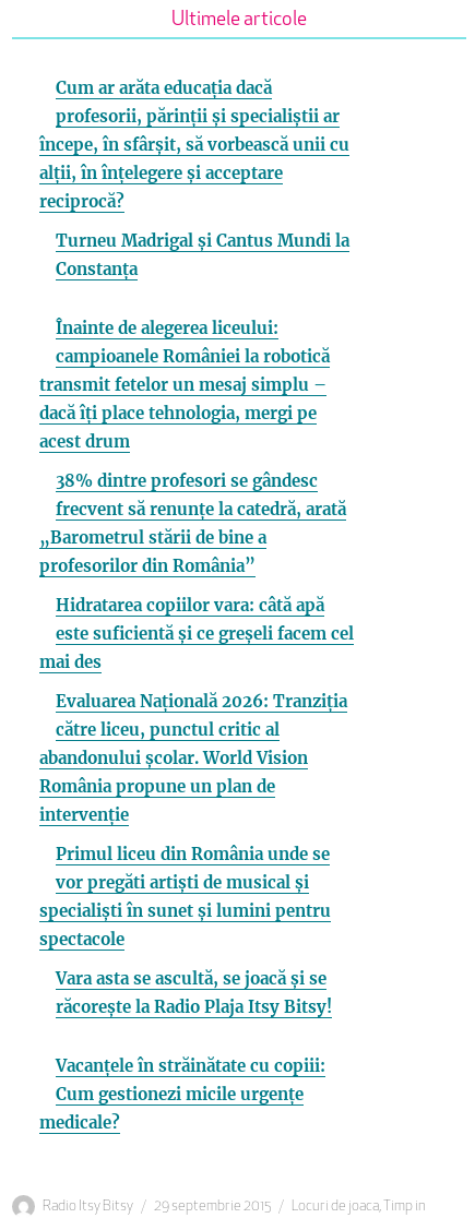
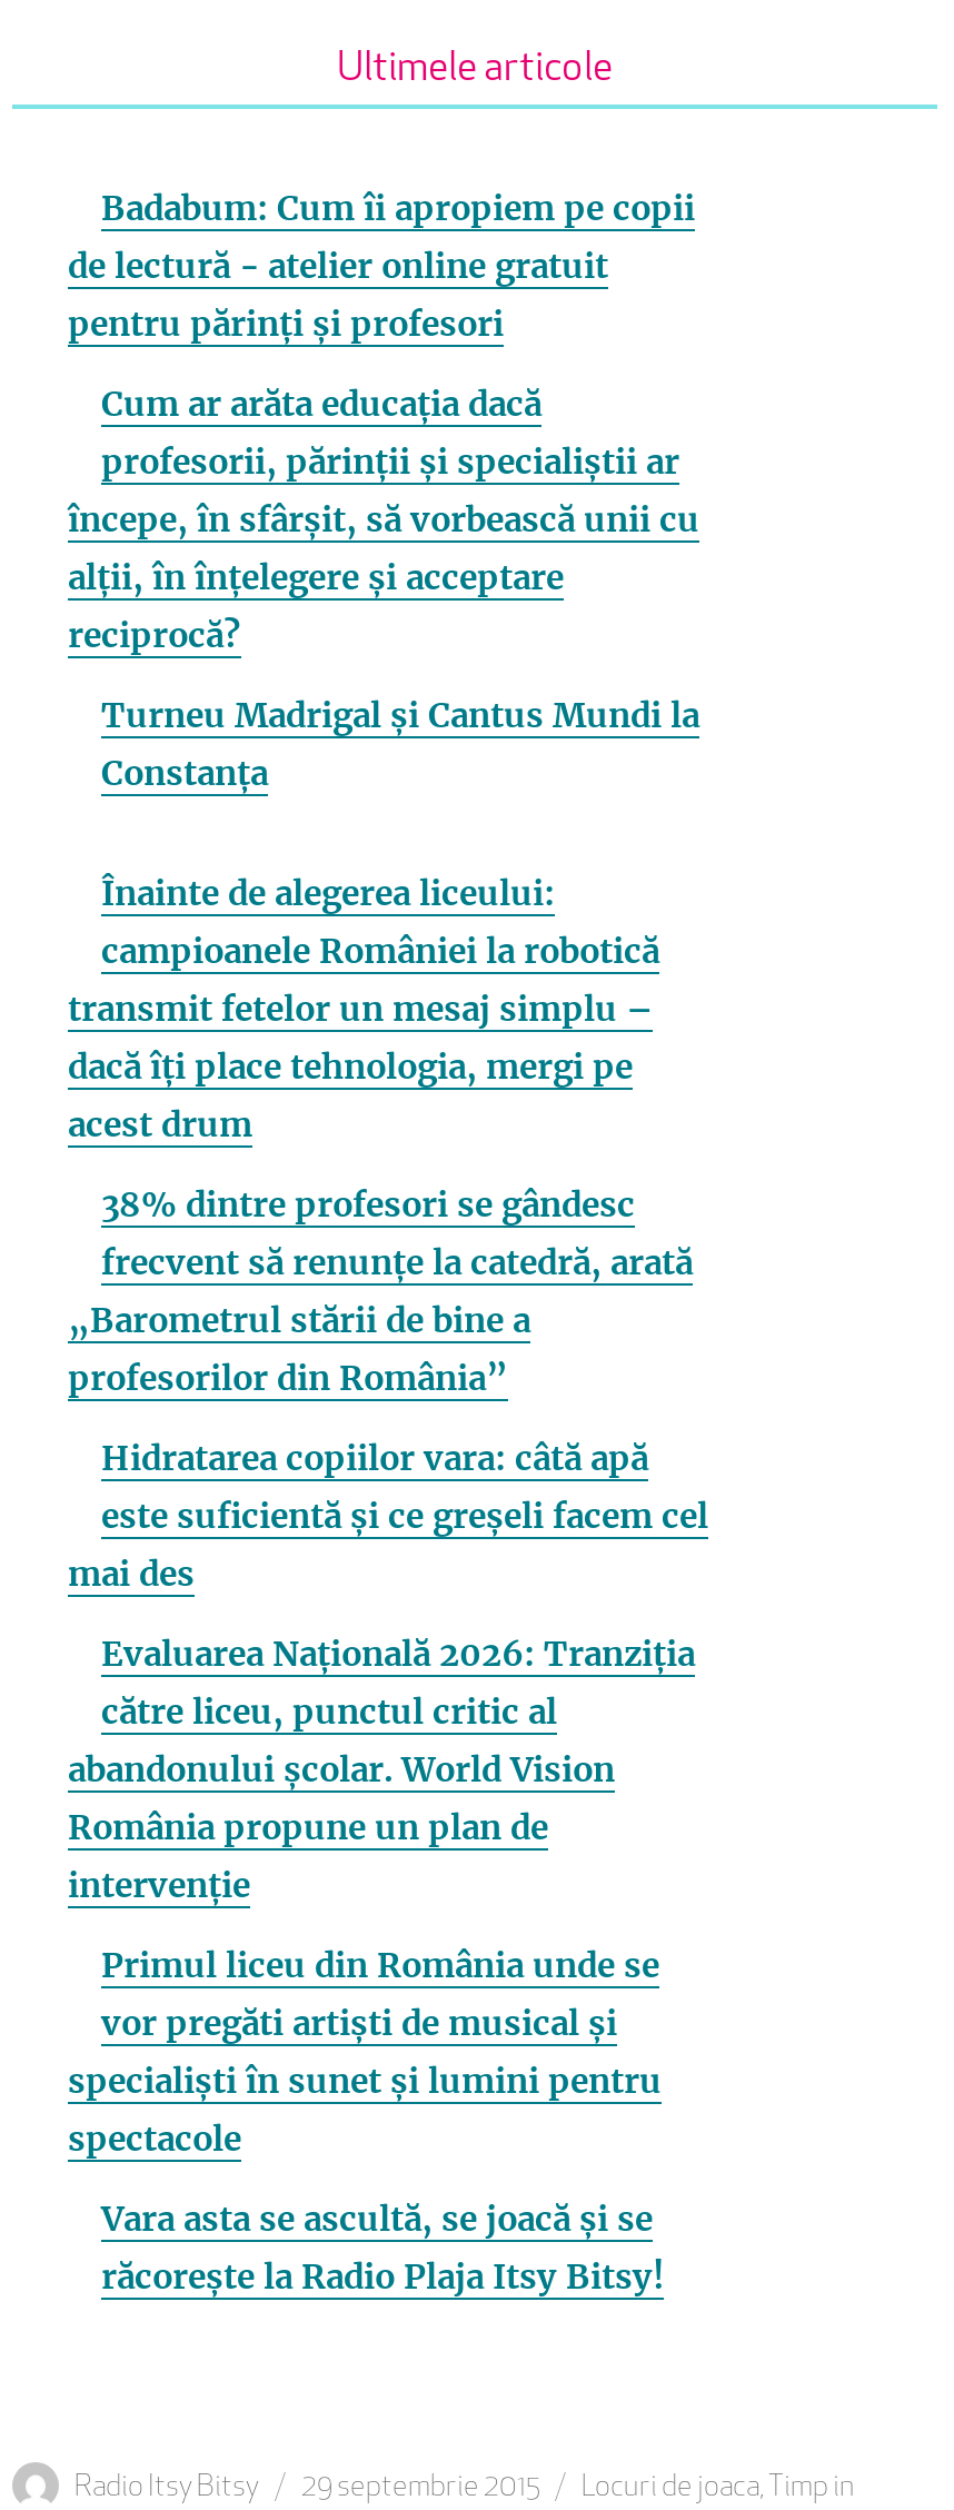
none -> [68,187,695,345] Badabum: Cum îi apropiem pe copii | de lectură - atelier online gratuit | pentru părinți și profesori
moved [39,78,354,1018] -> [68,382,708,2297]: Cum ar arăta educația dacă | profesorii, părinții și specialiștii ar | începe, în sfârșit, să vorbească unii cu | ... | Vara asta se ascultă, se joacă și se | răcorește la Radio Plaja Itsy Bitsy!
[39,1056,325,1133] Vacanțele în străinătate cu copiii: | Cum gestionezi micile urgențe | medicale? -> none

